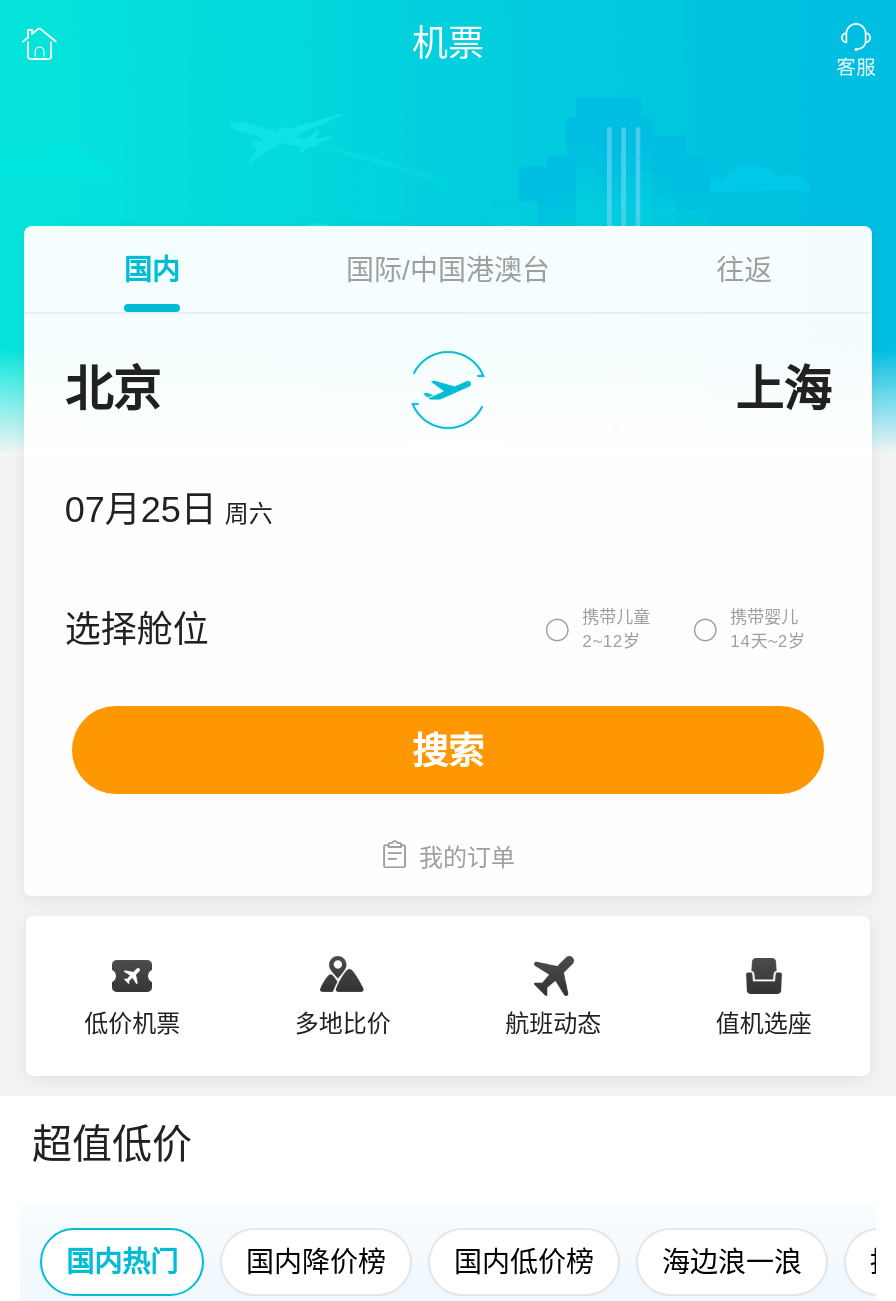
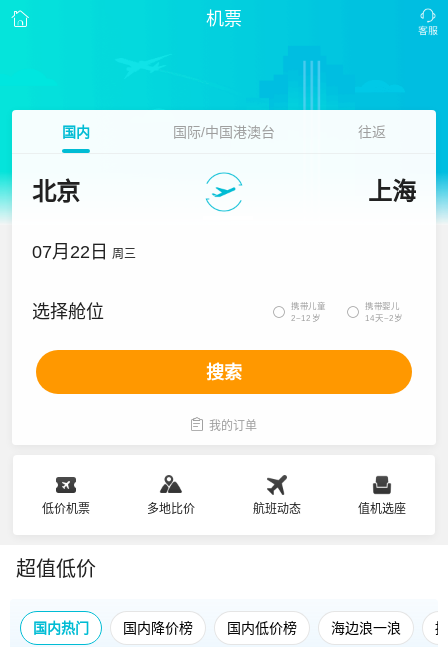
[65,490,273,530] 07月25日 周六 -> [32,242,136,262] 07月22日 周三

